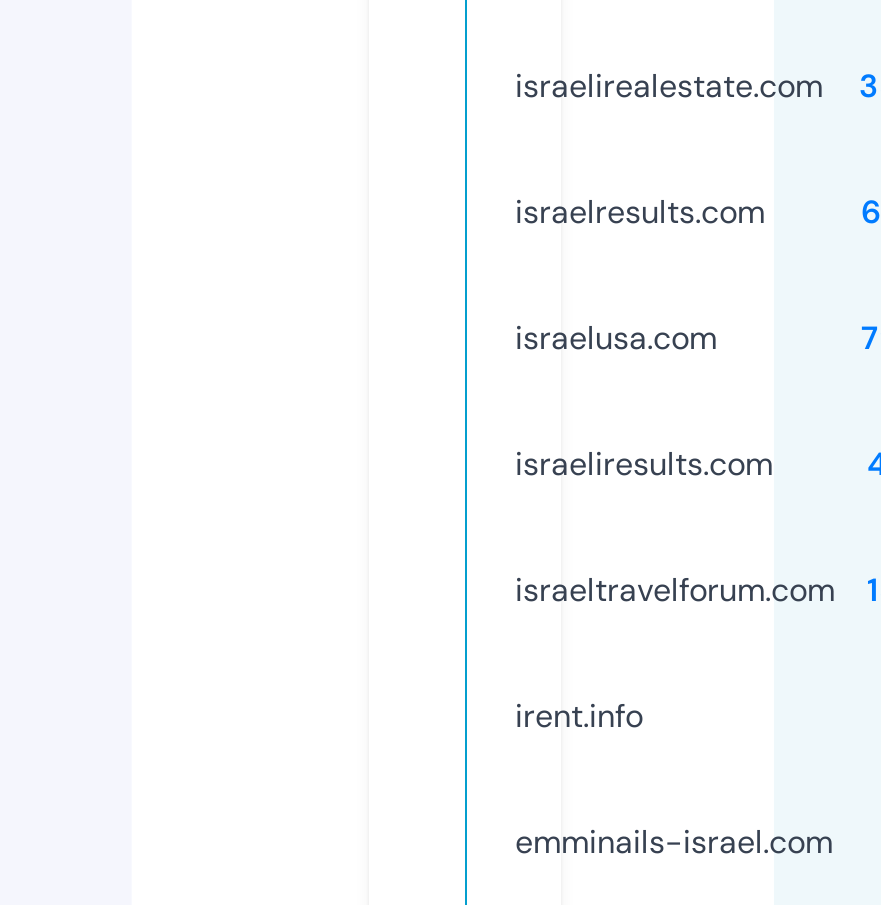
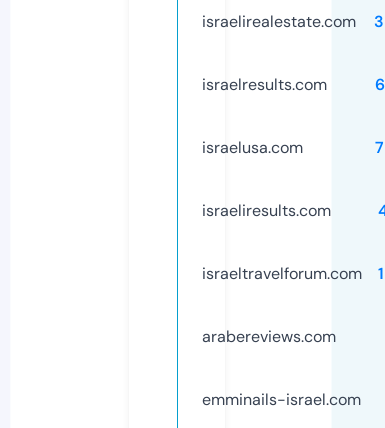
[515,695,643,737] irent.info -> [202,326,336,347] arabereviews.com

